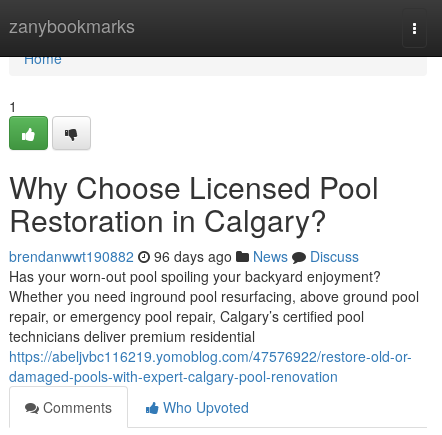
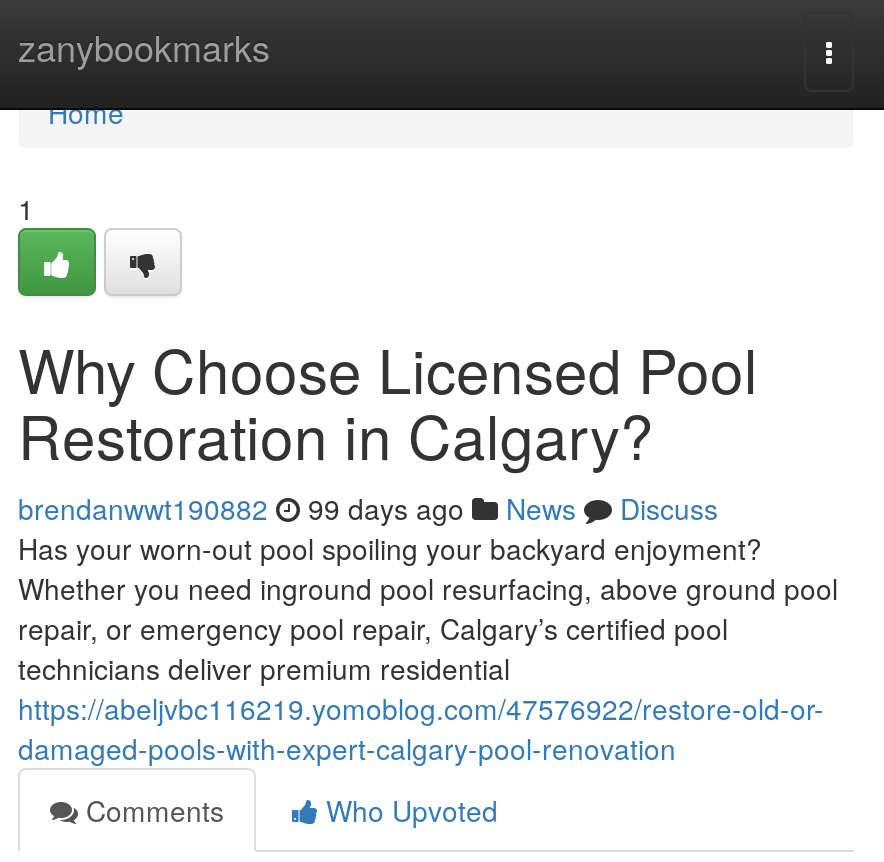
[9,246,359,266] brendanwwt190882 96 days ago News Discuss -> [18,488,718,528] brendanwwt190882 99 days ago News Discuss

